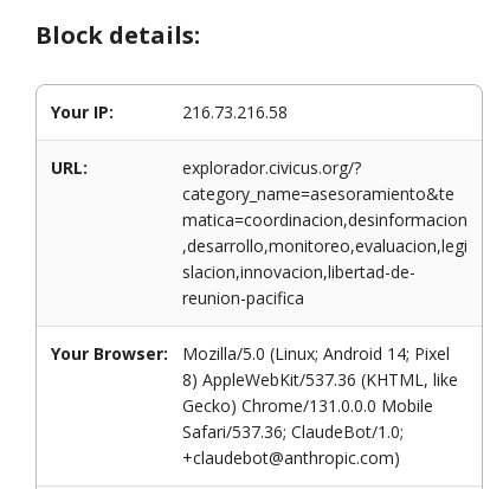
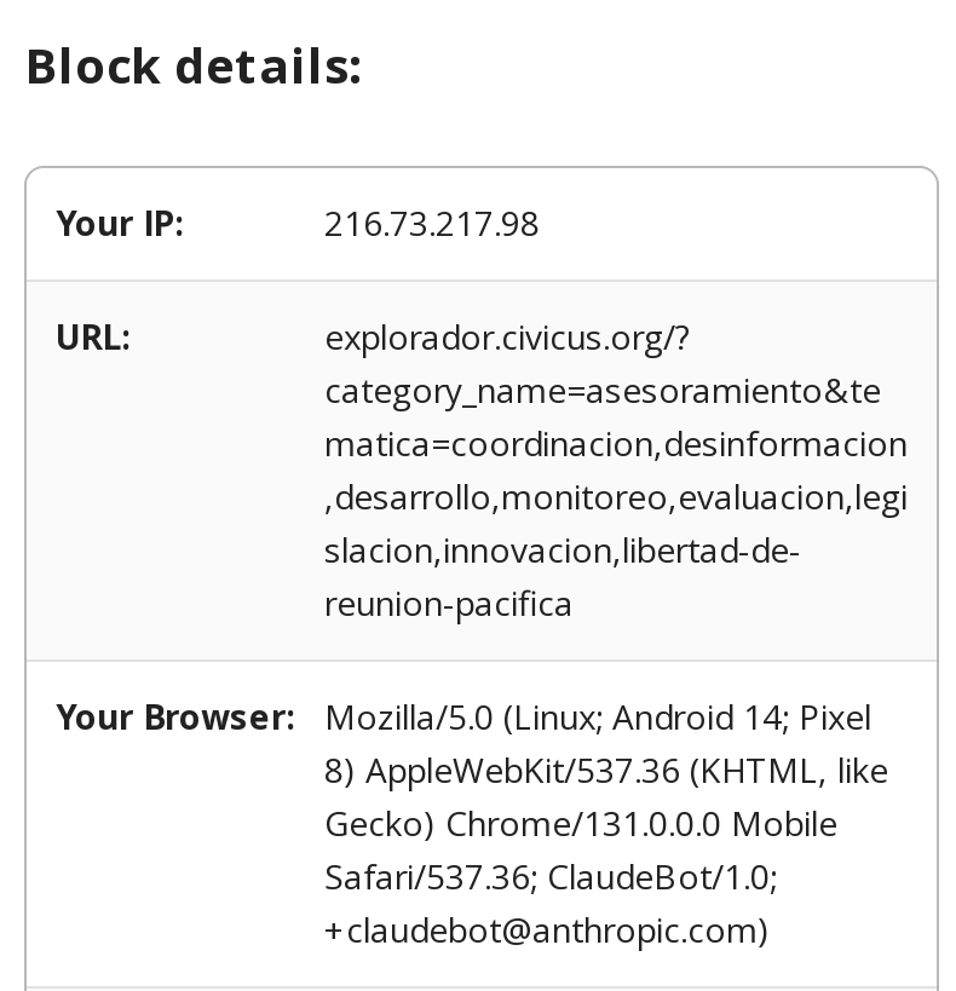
[182,101,288,123] 216.73.216.58 -> [324,200,540,246] 216.73.217.98

